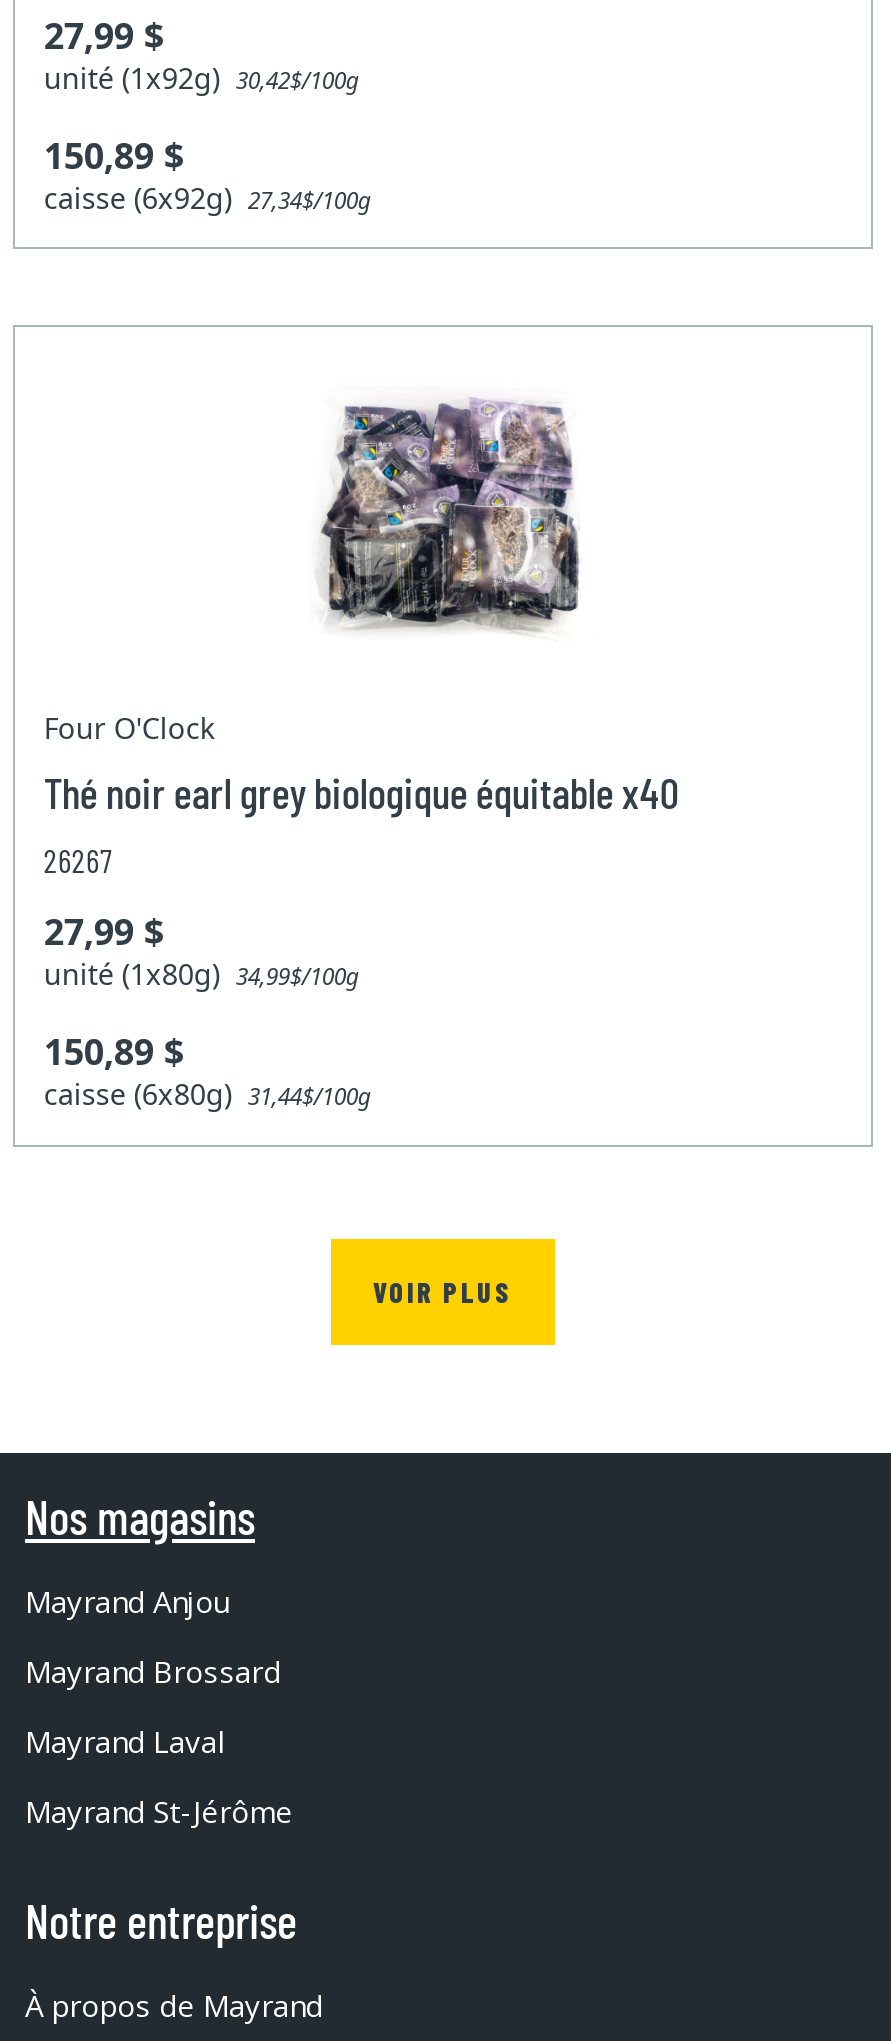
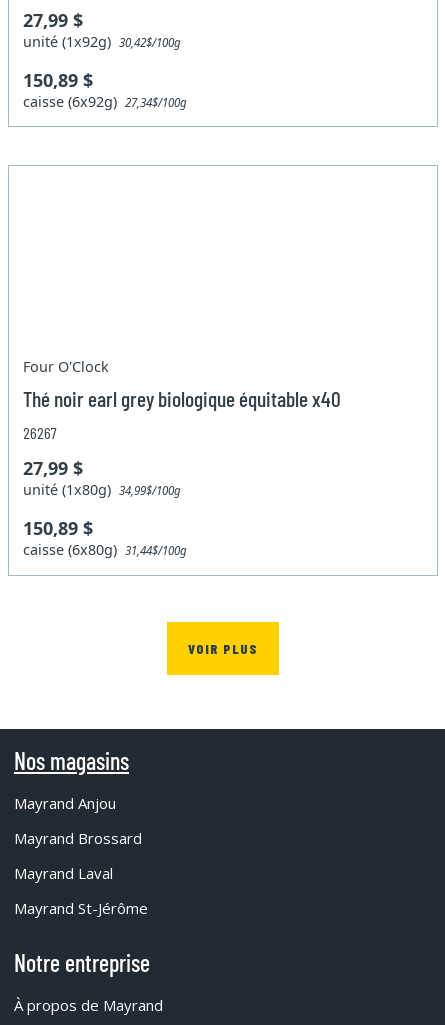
[317,397,581,635] [image] -> none

